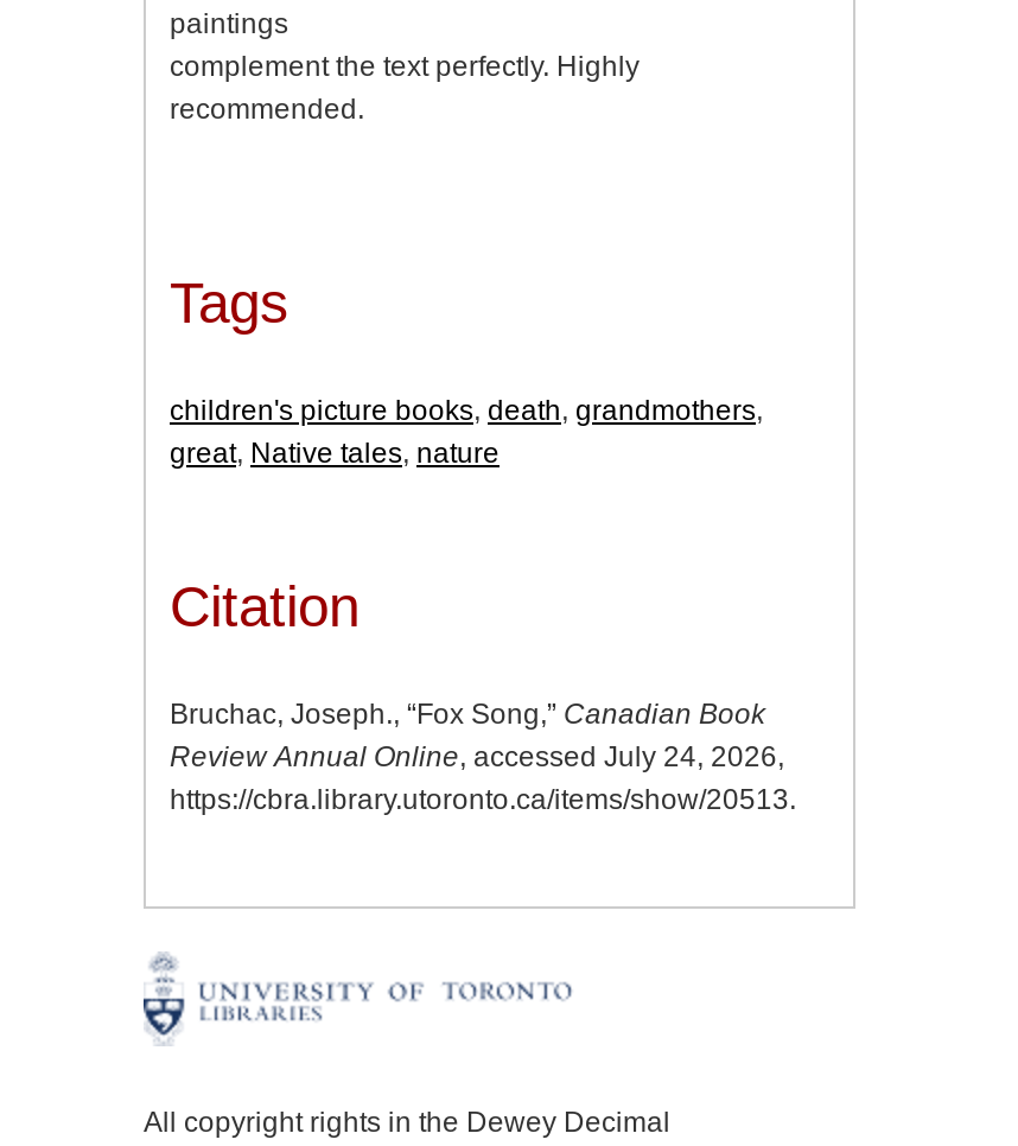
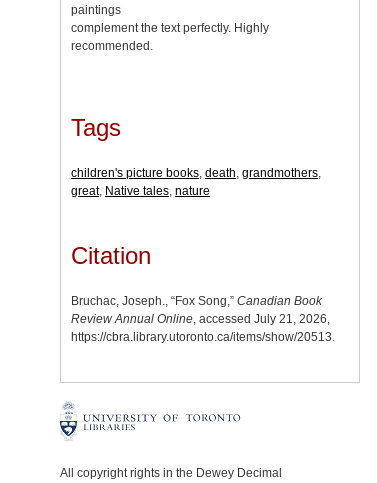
[170,741,784,774] Review Annual Online, accessed July 24, 2026, -> [71,312,330,326] Review Annual Online, accessed July 21, 2026,

